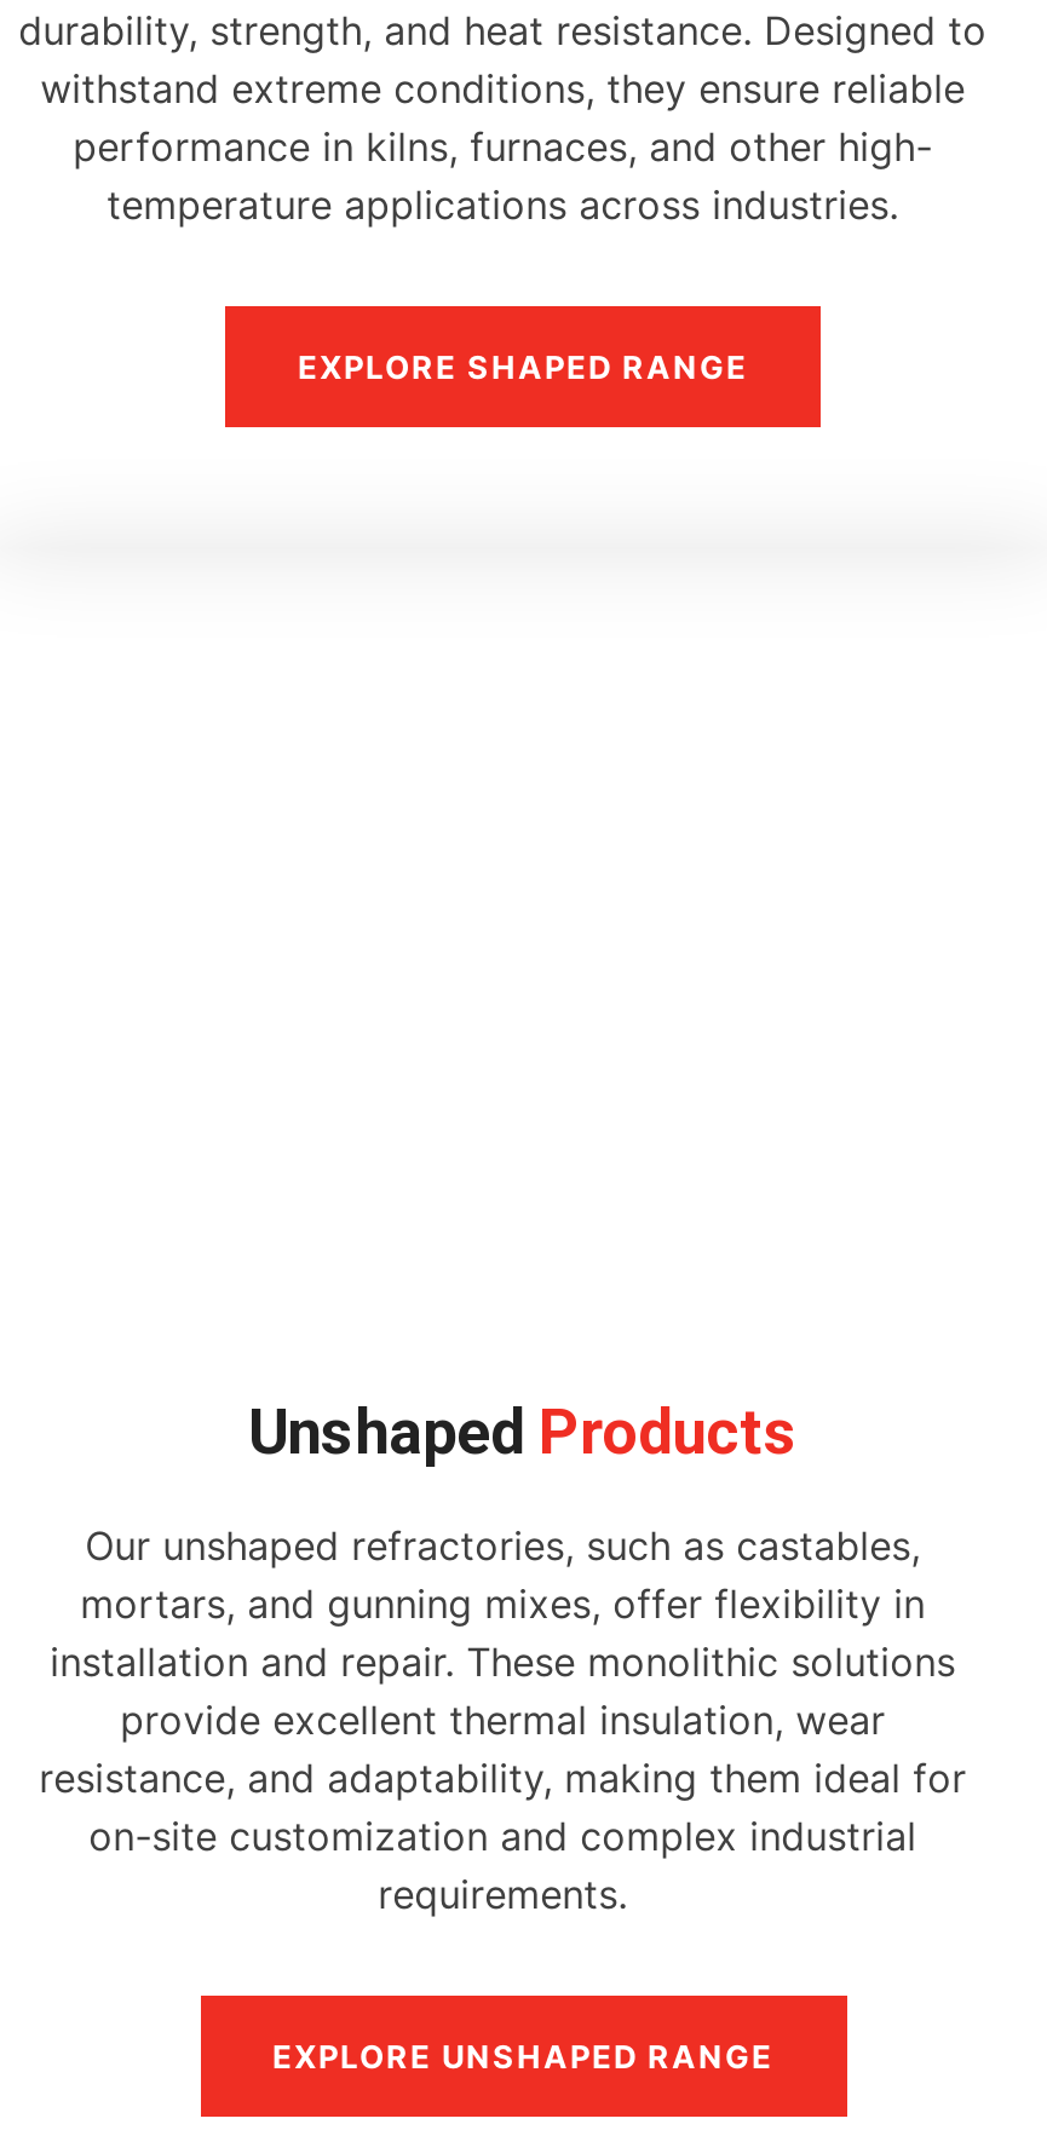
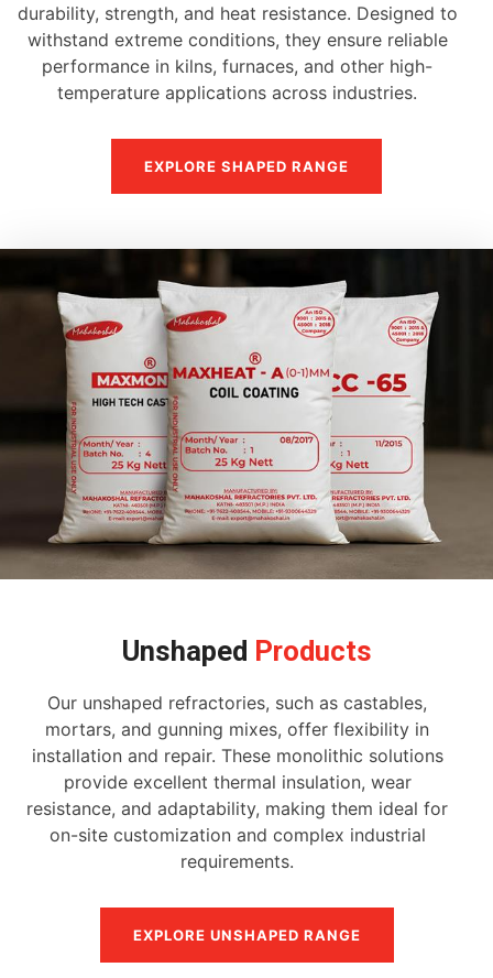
none -> [3,248,490,580] [image]

